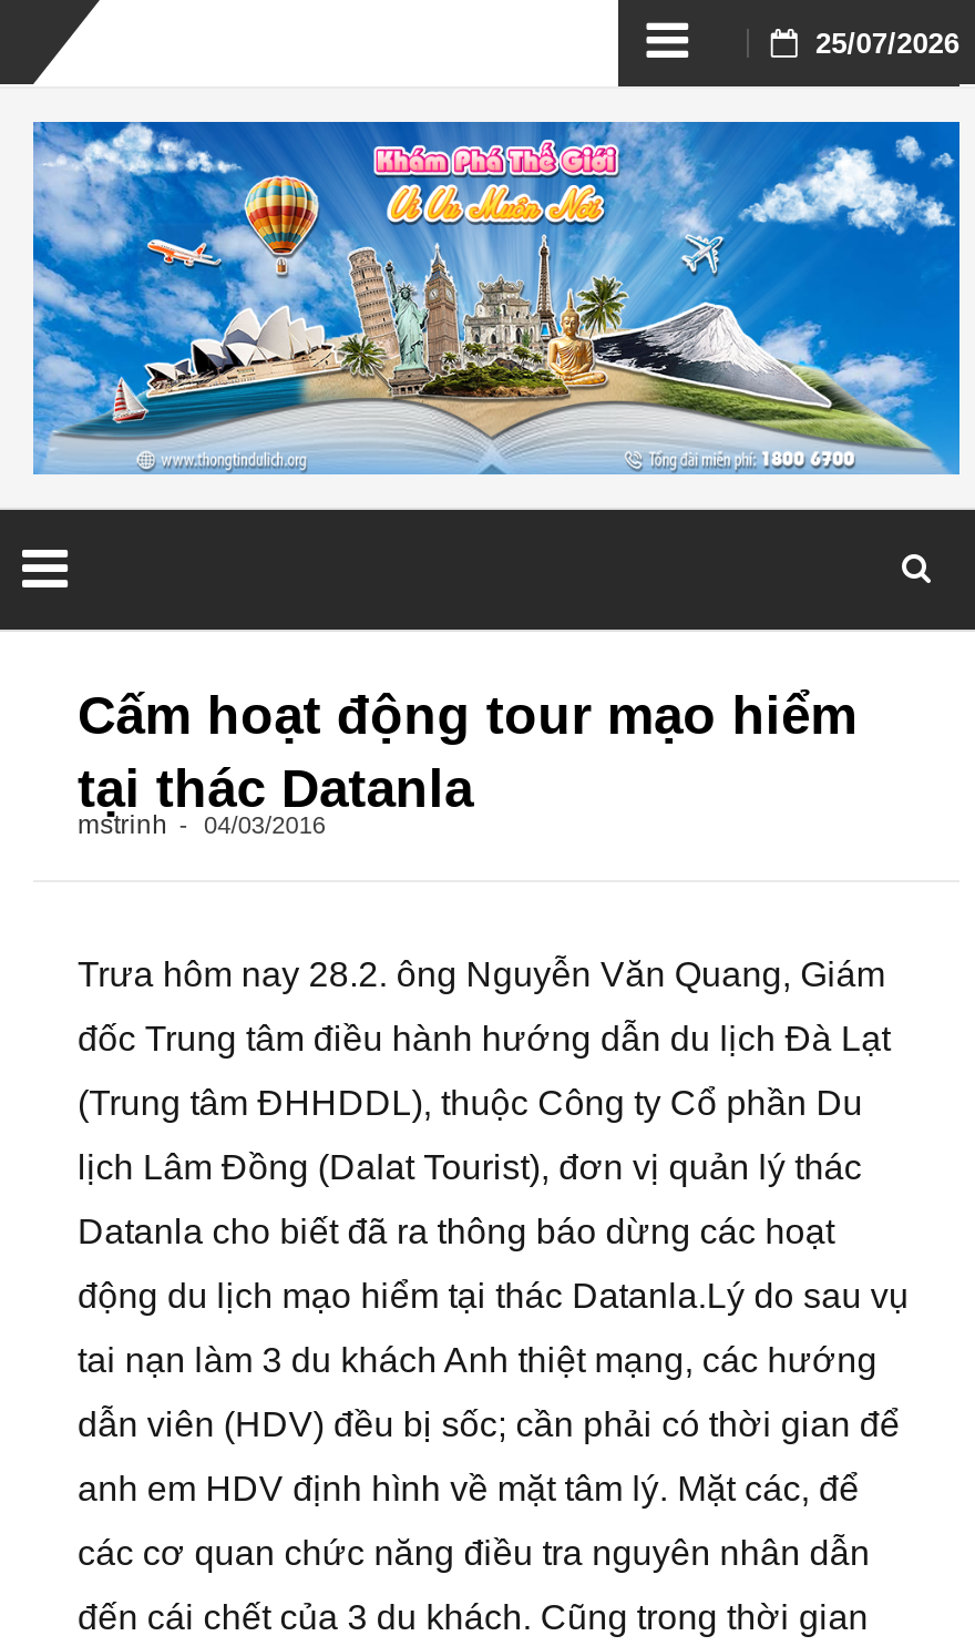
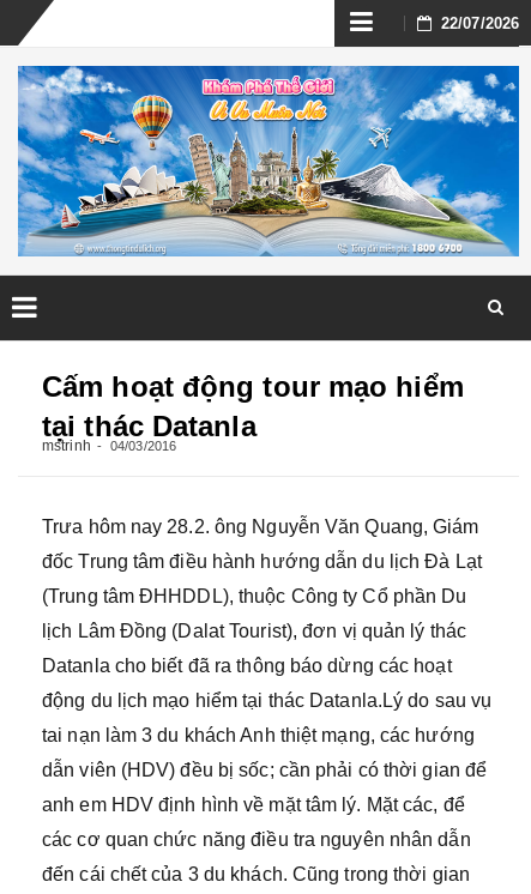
[815,27,959,60] 25/07/2026 -> [441,14,519,32] 22/07/2026

